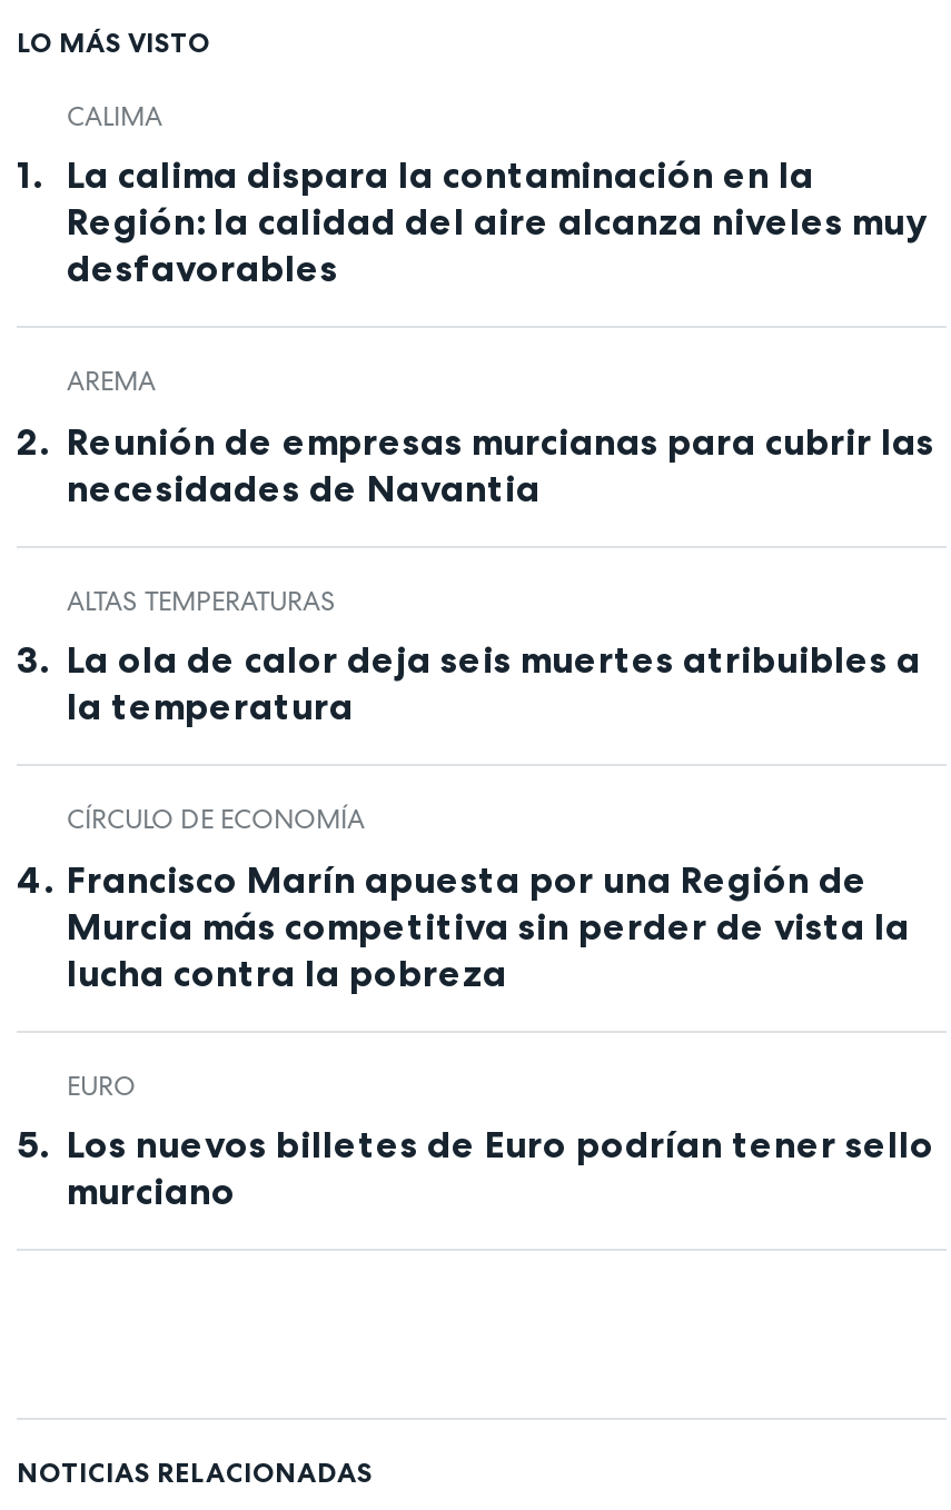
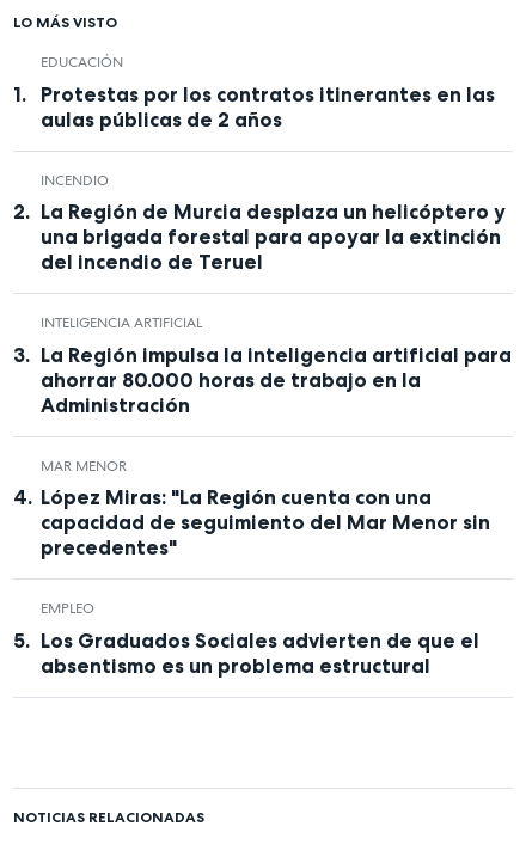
[67,99,928,291] CALIMA | La calima dispara la contaminación en la | Región: la calidad del aire alcanza niveles muy | desfavorables -> [40,53,494,131] EDUCACIÓN | Protestas por los contratos itinerantes en las | aulas públicas de 2 años
[67,365,934,510] AREMA | Reunión de empresas murcianas para cubrir las | necesidades de Navantia -> [40,170,505,274] INCENDIO | La Región de Murcia desplaza un helicóptero y | una brigada forestal para apoyar la extinción | del incendio de Teruel
[67,584,921,729] ALTAS TEMPERATURAS | La ola de calor deja seis muertes atribuibles a | la temperatura -> [40,313,511,417] INTELIGENCIA ARTIFICIAL | La Región impulsa la inteligencia artificial para | ahorrar 80.000 horas de trabajo en la | Administración
[67,803,910,995] CÍRCULO DE ECONOMÍA | Francisco Marín apuesta por una Región de | Murcia más competitiva sin perder de vista la | lucha contra la pobreza -> [40,456,490,559] MAR MENOR | López Miras: "La Región cuenta con una | capacidad de seguimiento del Mar Menor sin | precedentes"
[67,1069,934,1214] EURO | Los nuevos billetes de Euro podrían tener sello | murciano -> [40,599,479,677] EMPLEO | Los Graduados Sociales advierten de que el | absentismo es un problema estructural

